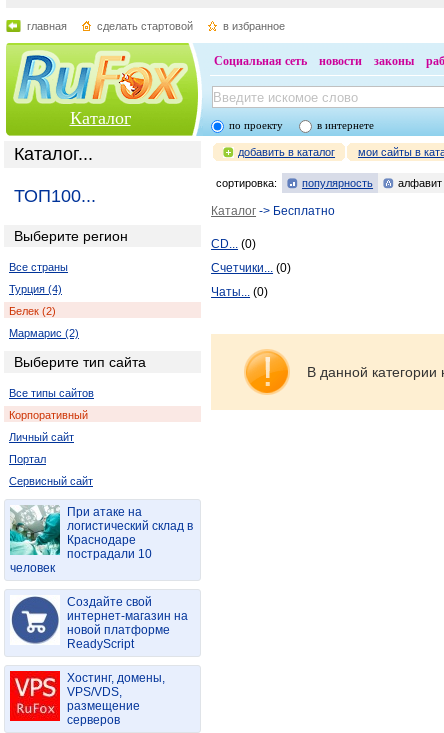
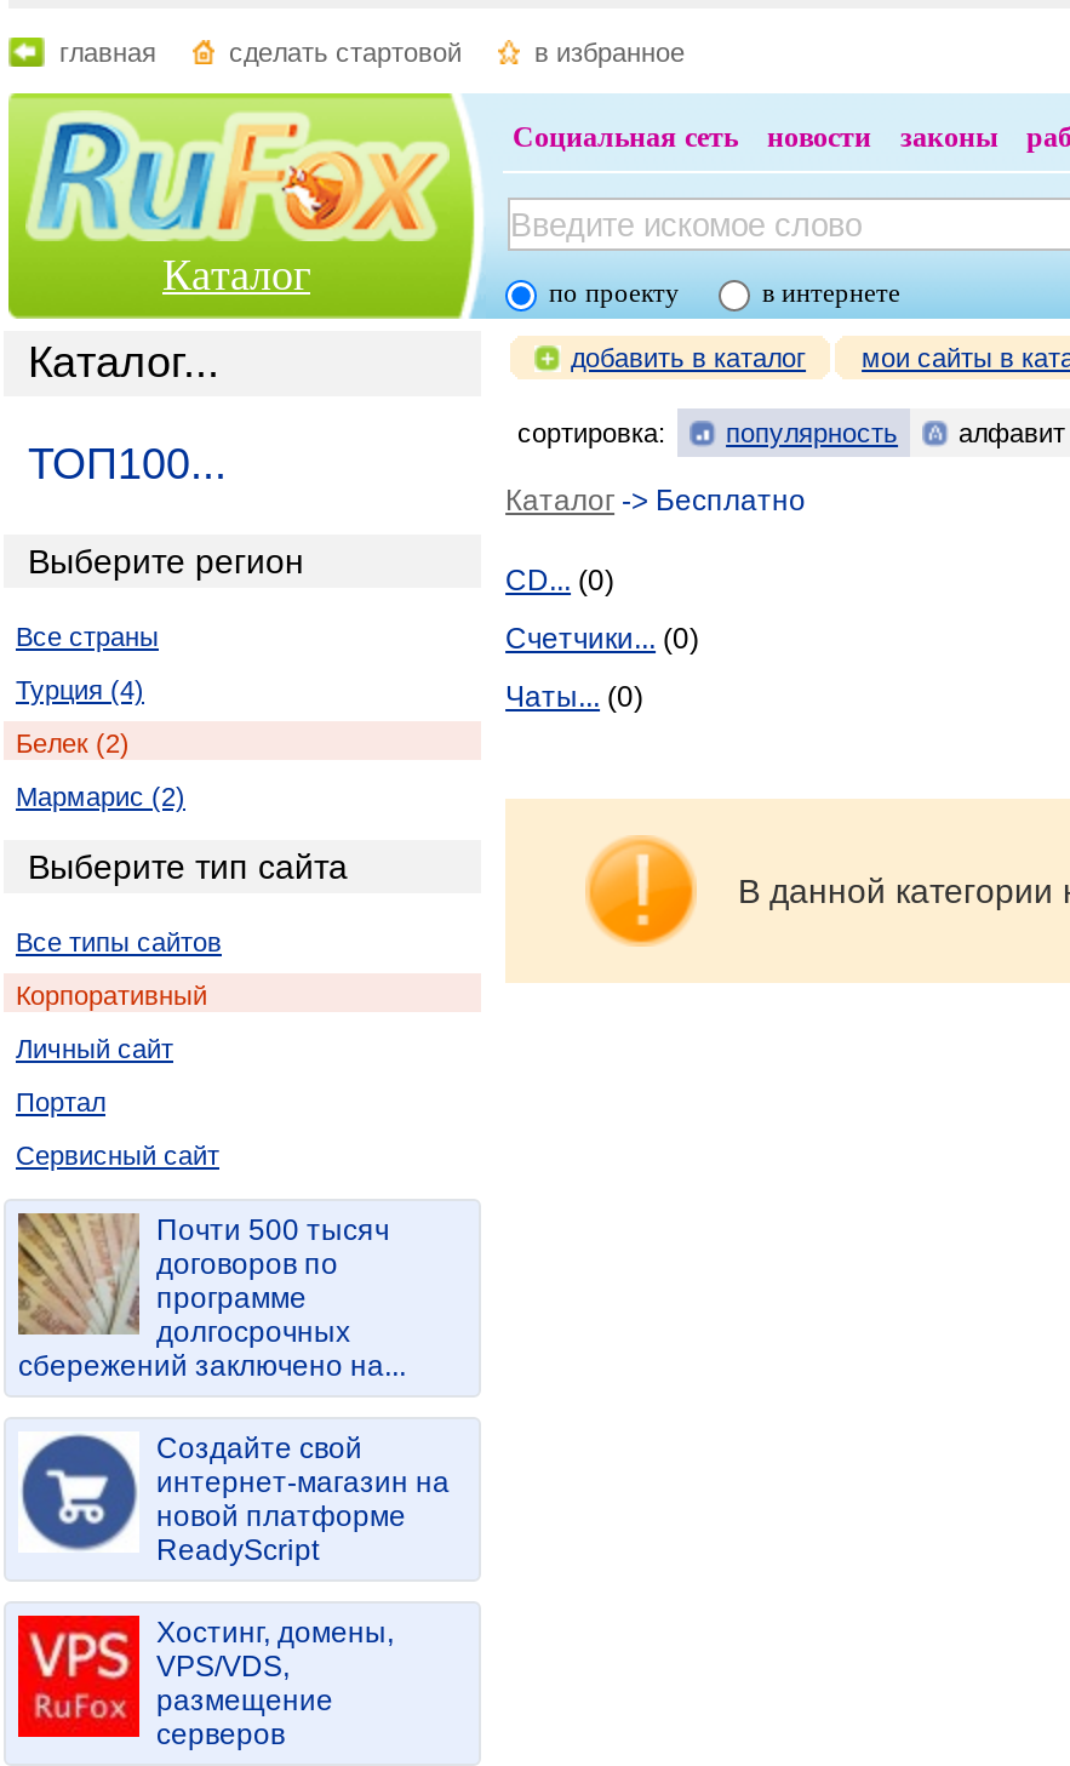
[9,505,193,575] [image] | При атаке на | логистический склад в | Краснодаре | пострадали 10 | человек -> [16,1211,406,1383] [image] | Почти 500 тысяч | договоров по | программе | долгосрочных | сбережений заключено на...

